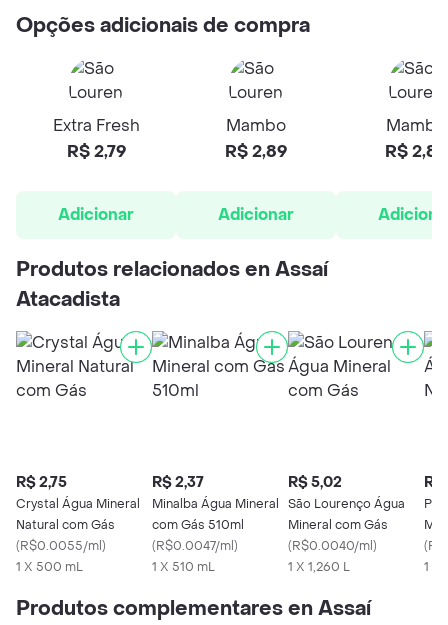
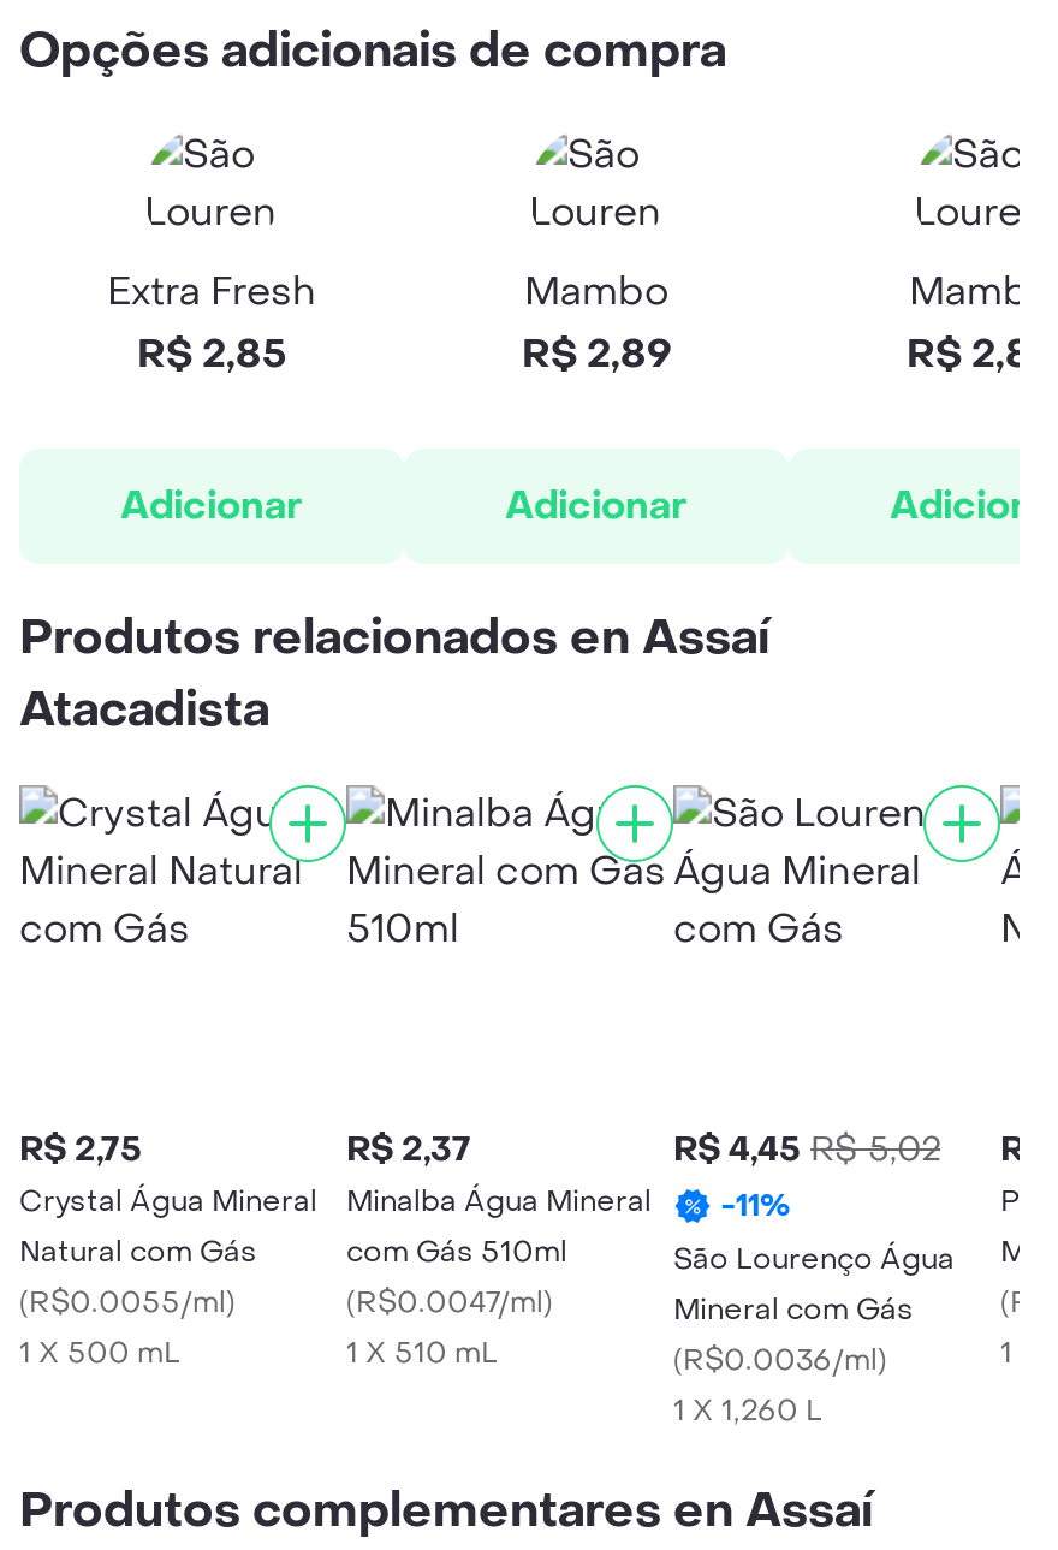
[66,141,125,162] R$ 2,79 -> [137,329,286,379] R$ 2,85
[288,473,342,492] R$ 5,02 -> [673,1127,940,1224] R$ 4,45 R$ 5,02 | -11%
[288,538,377,554] (R$0.0040/ml) -> [673,1341,887,1379] (R$0.0036/ml)

